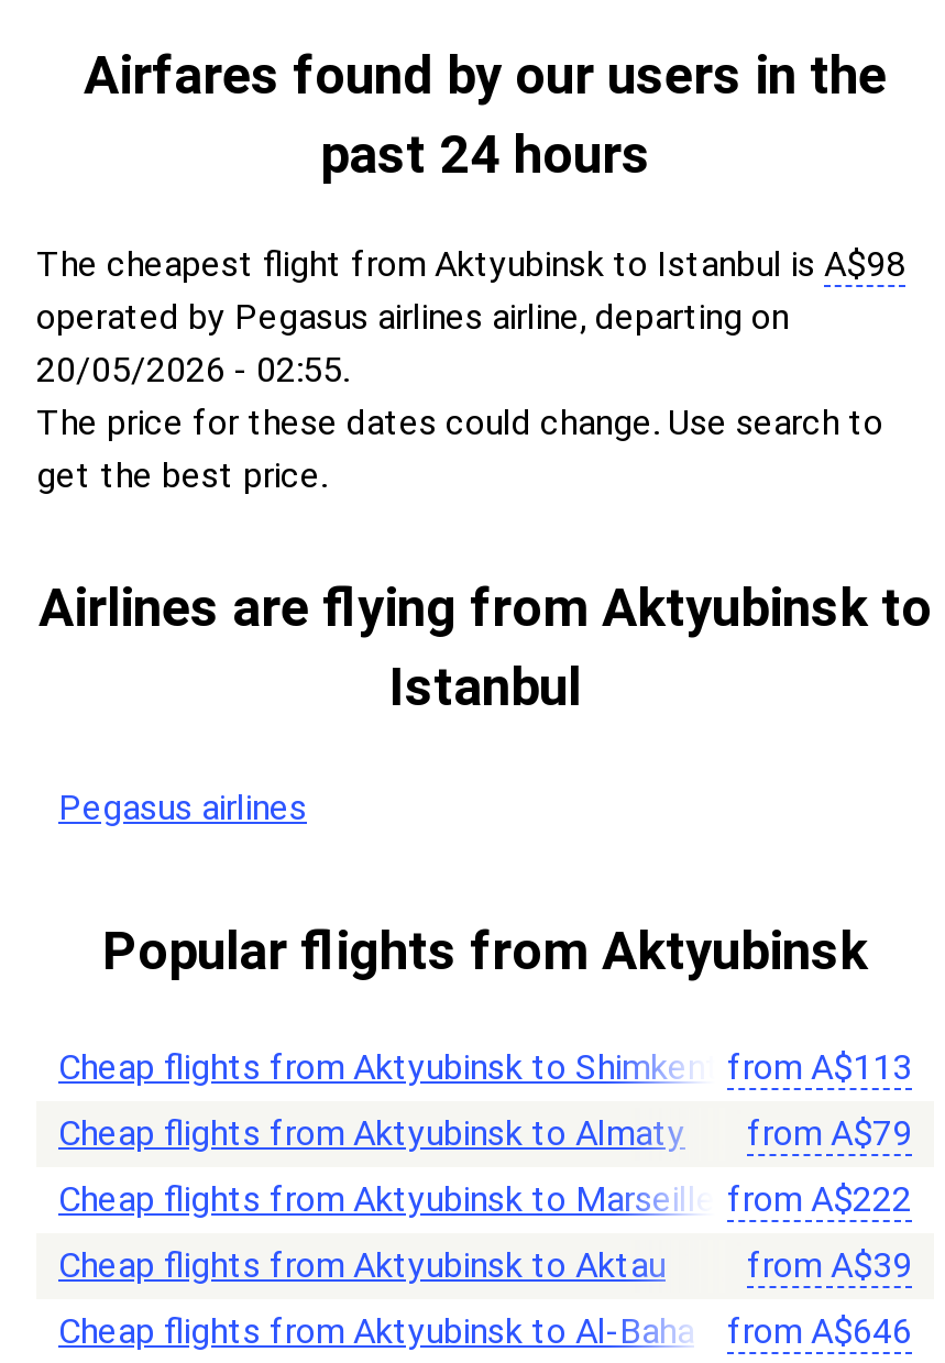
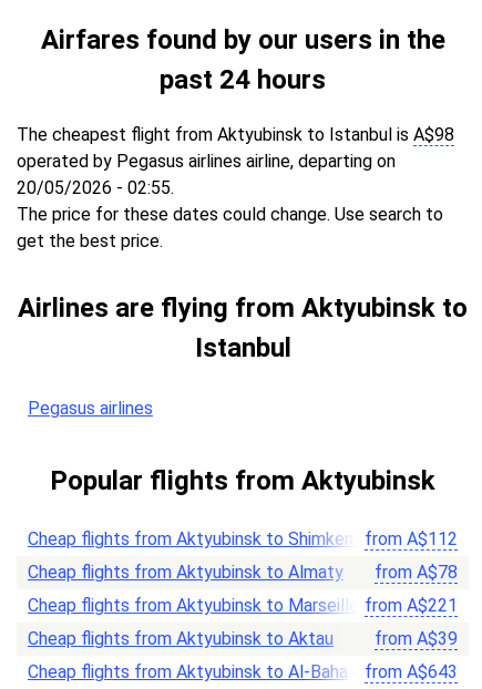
[58,1046,912,1088] Cheap flights from Aktyubinsk to Shimkent from A$113 -> [28,528,458,549] Cheap flights from Aktyubinsk to Shimkent from A$112
[58,1112,912,1154] Cheap flights from Aktyubinsk to Almaty from A$79 -> [28,561,458,582] Cheap flights from Aktyubinsk to Almaty from A$78
[58,1178,912,1220] Cheap flights from Aktyubinsk to Marseille from A$222 -> [28,595,458,616] Cheap flights from Aktyubinsk to Marseille from A$221
[727,1310,912,1352] from A$646 -> [365,661,458,682] from A$643

